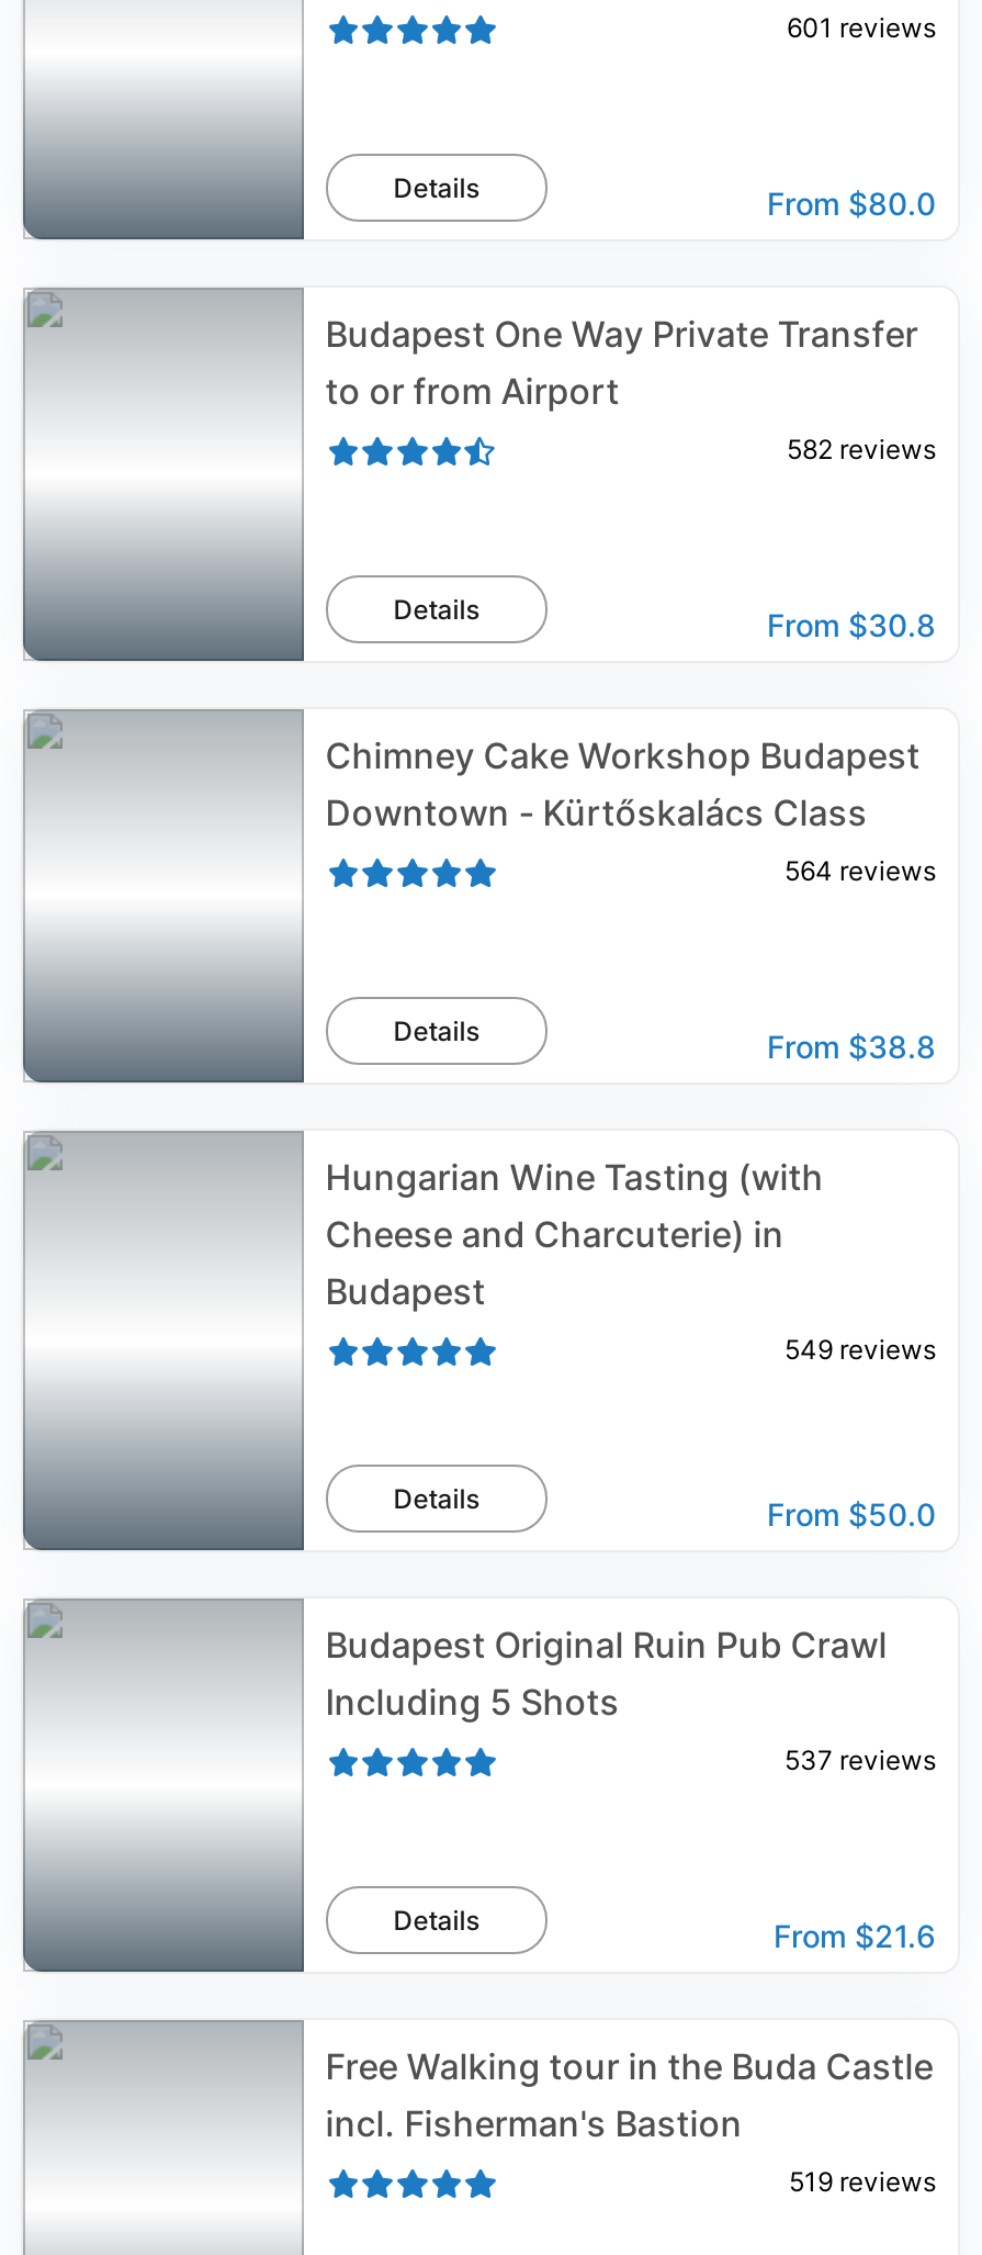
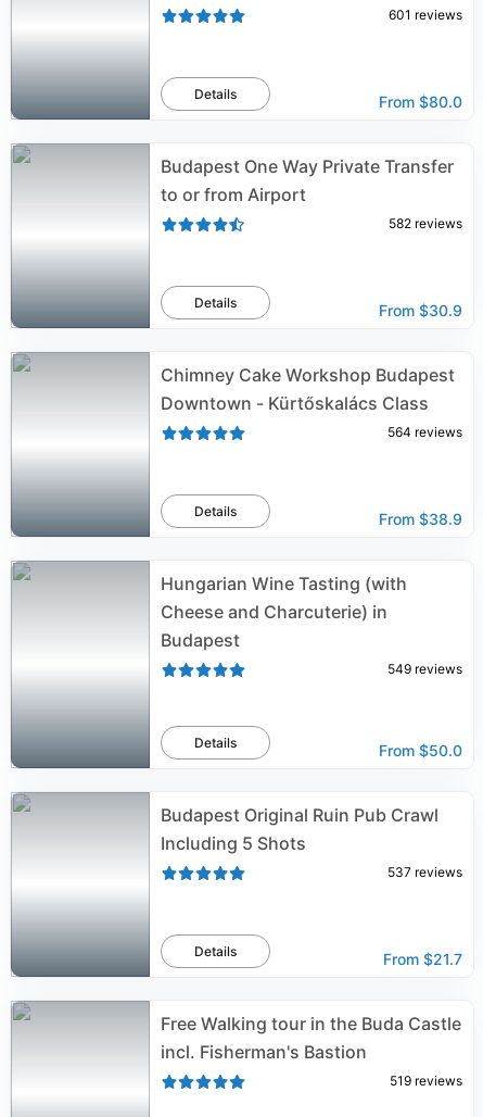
[767,606,936,643] From $30.8 -> [379,301,462,319] From $30.9
[767,1028,936,1065] From $38.8 -> [379,510,462,528] From $38.9
[774,1917,936,1954] From $21.6 -> [383,950,462,968] From $21.7

